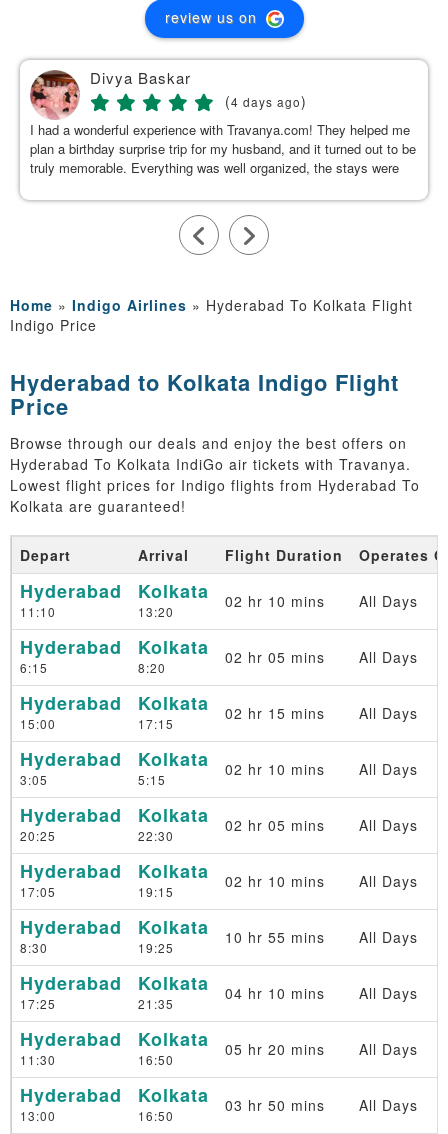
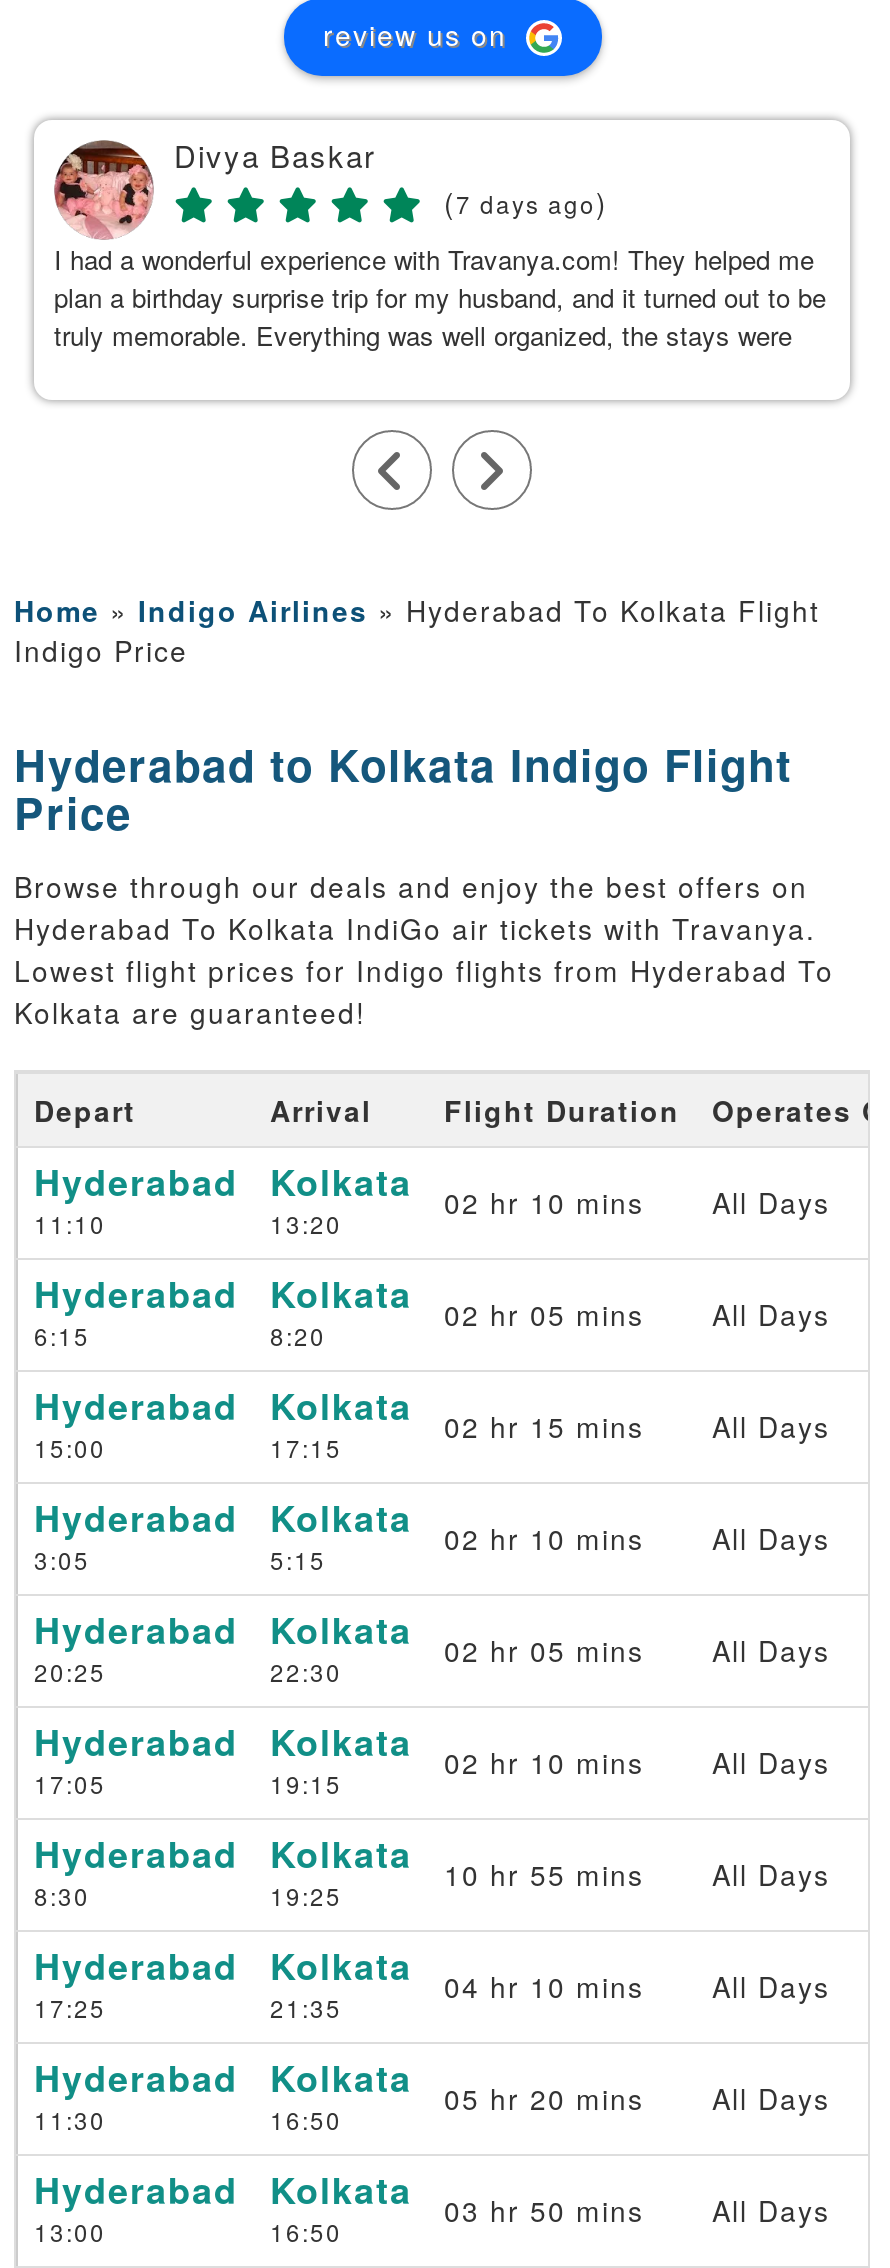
[215,91,307,111] (4 days ago) -> [424,183,608,223] (7 days ago)

